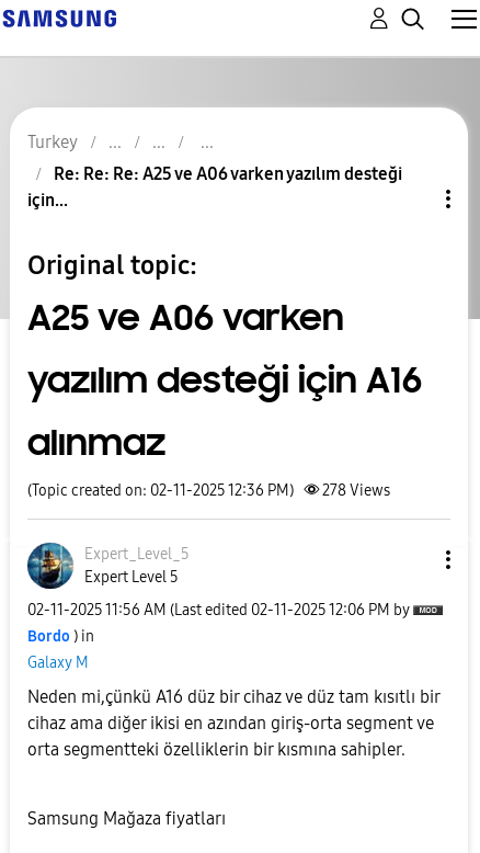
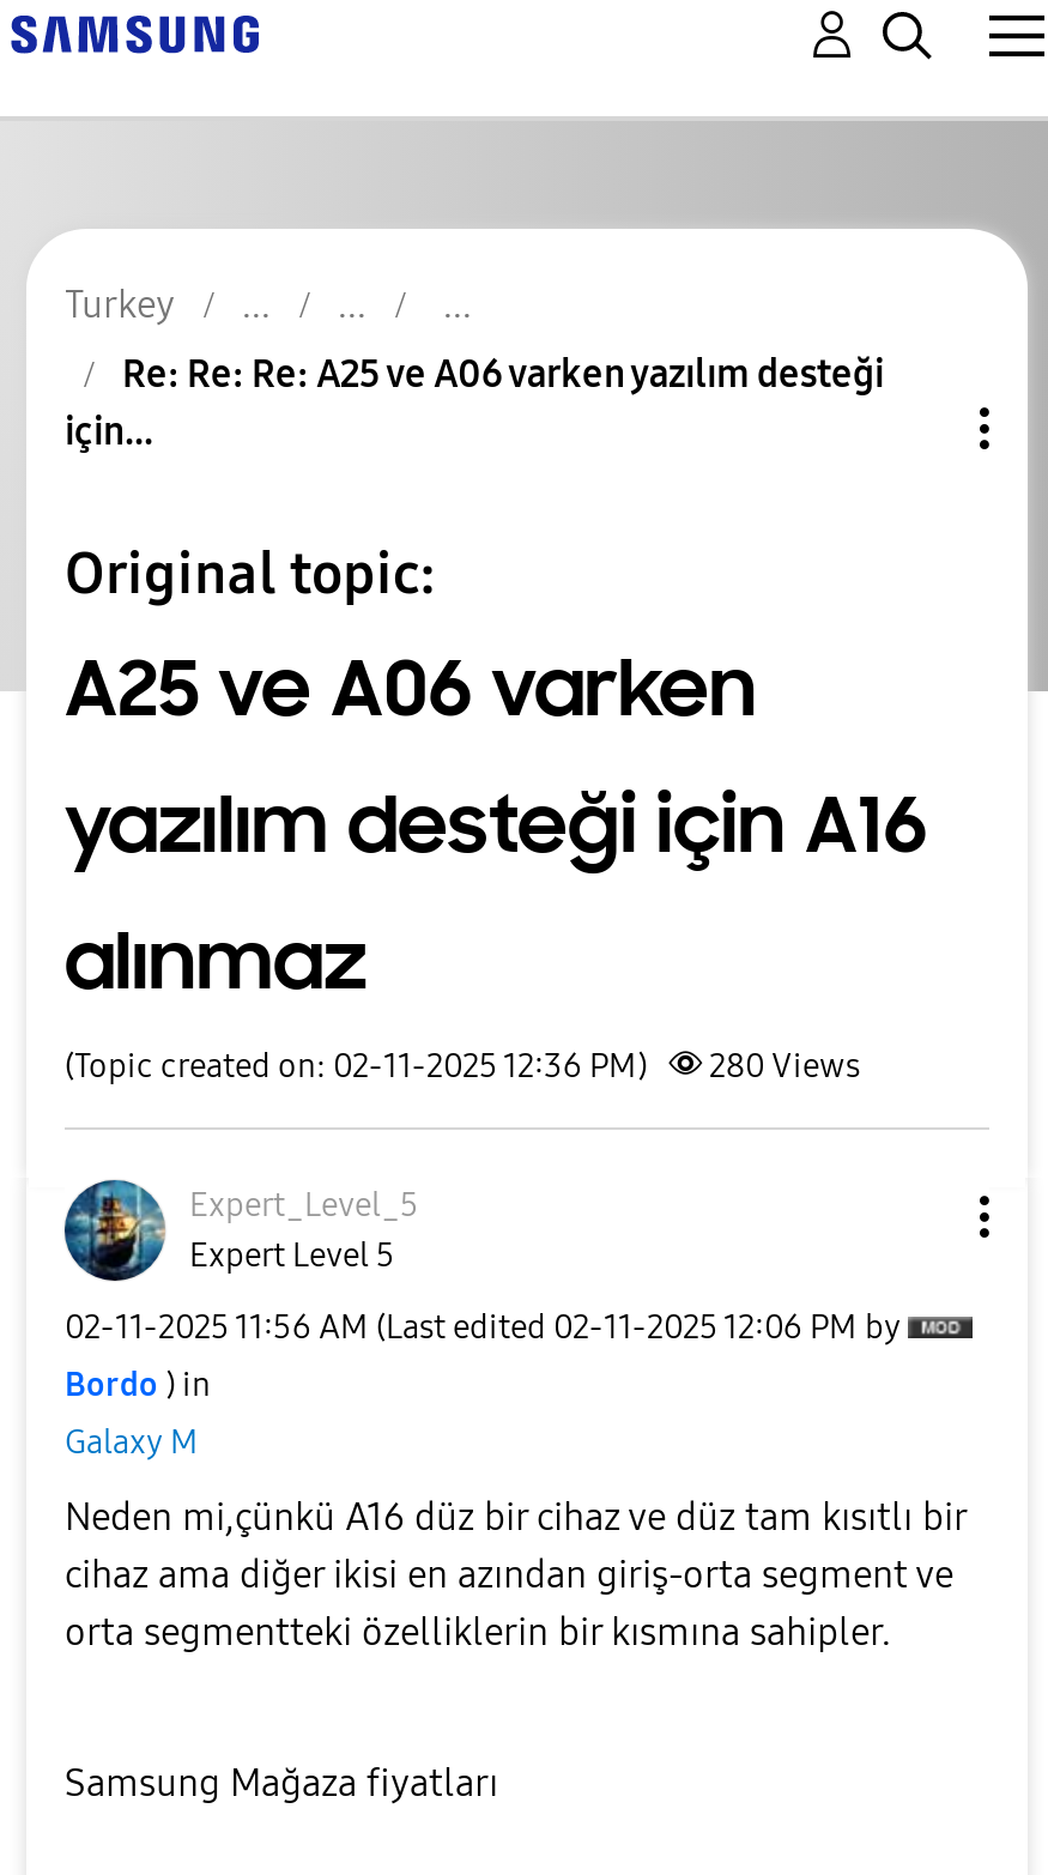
[27,481,390,500] (Topic created on: 02-11-2025 12:36 PM) 278 Views -> [65,1046,860,1087] (Topic created on: 02-11-2025 12:36 PM) 280 Views

